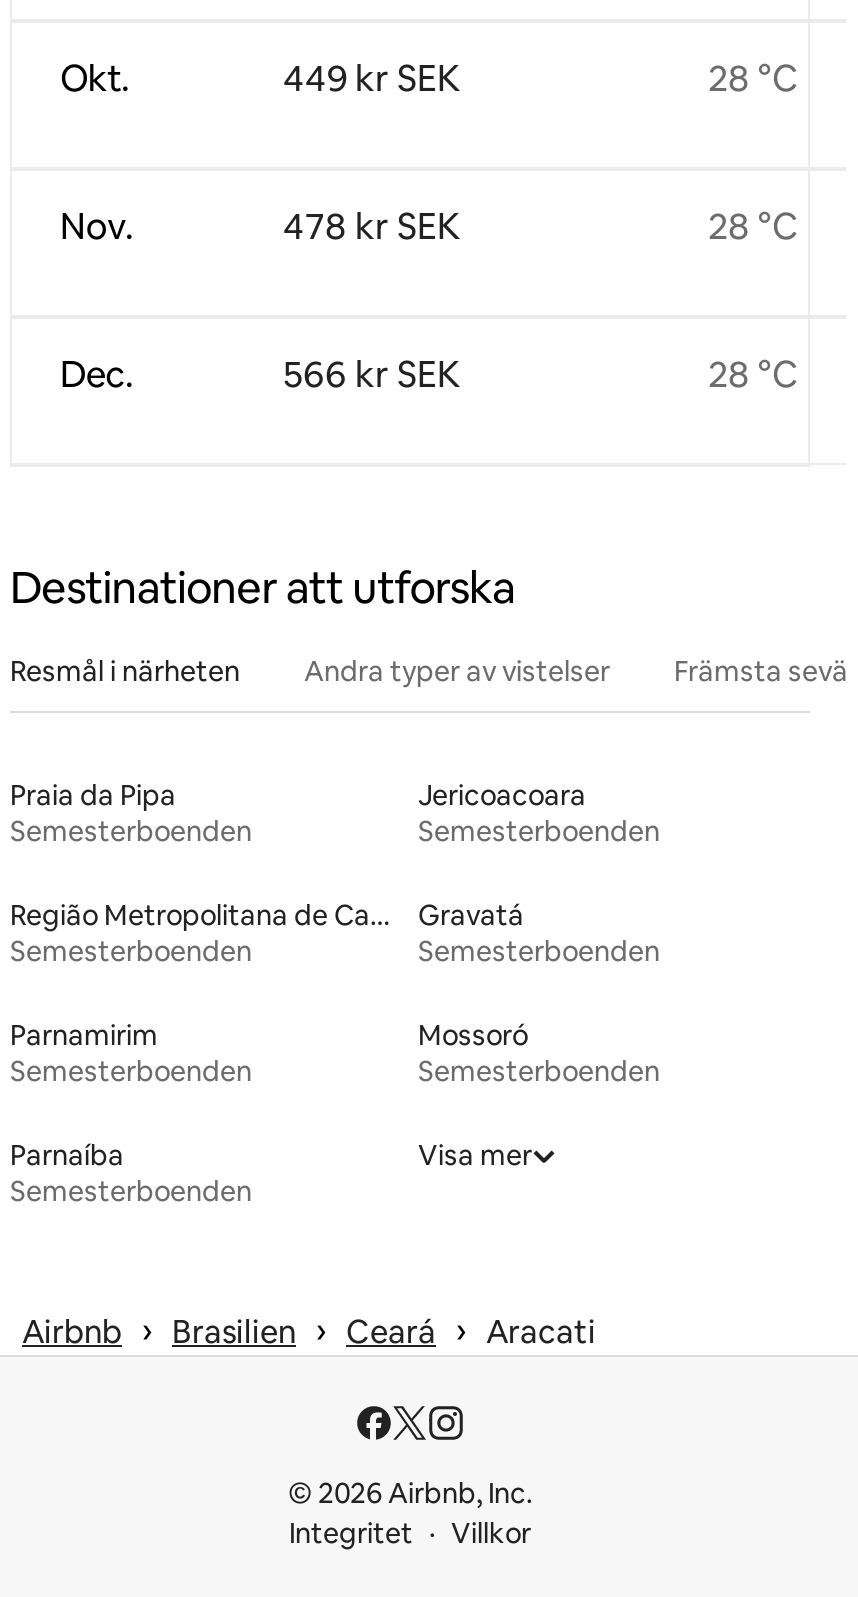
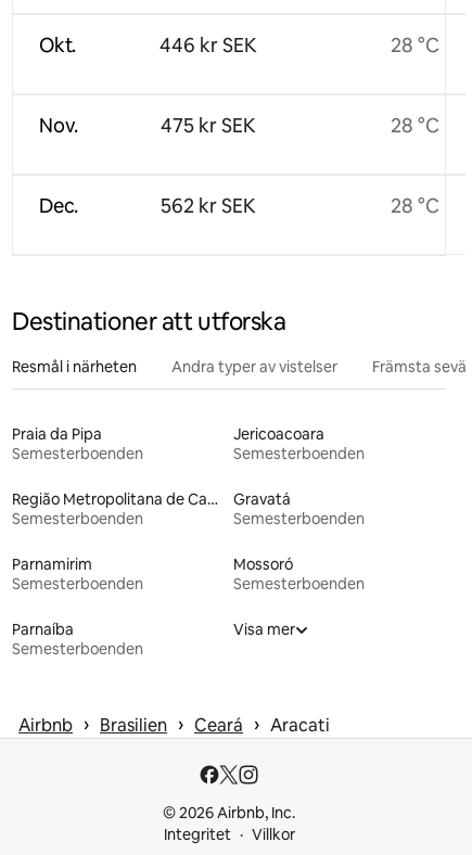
[283,55,461,101] 449 kr SEK -> [160,33,257,58] 446 kr SEK
[283,203,461,249] 478 kr SEK -> [161,113,256,138] 475 kr SEK
[283,351,461,397] 566 kr SEK -> [161,193,256,218] 562 kr SEK

